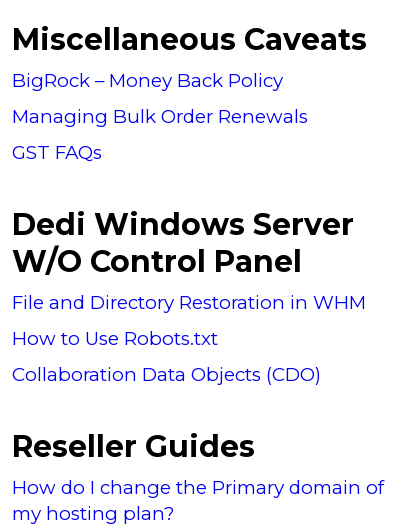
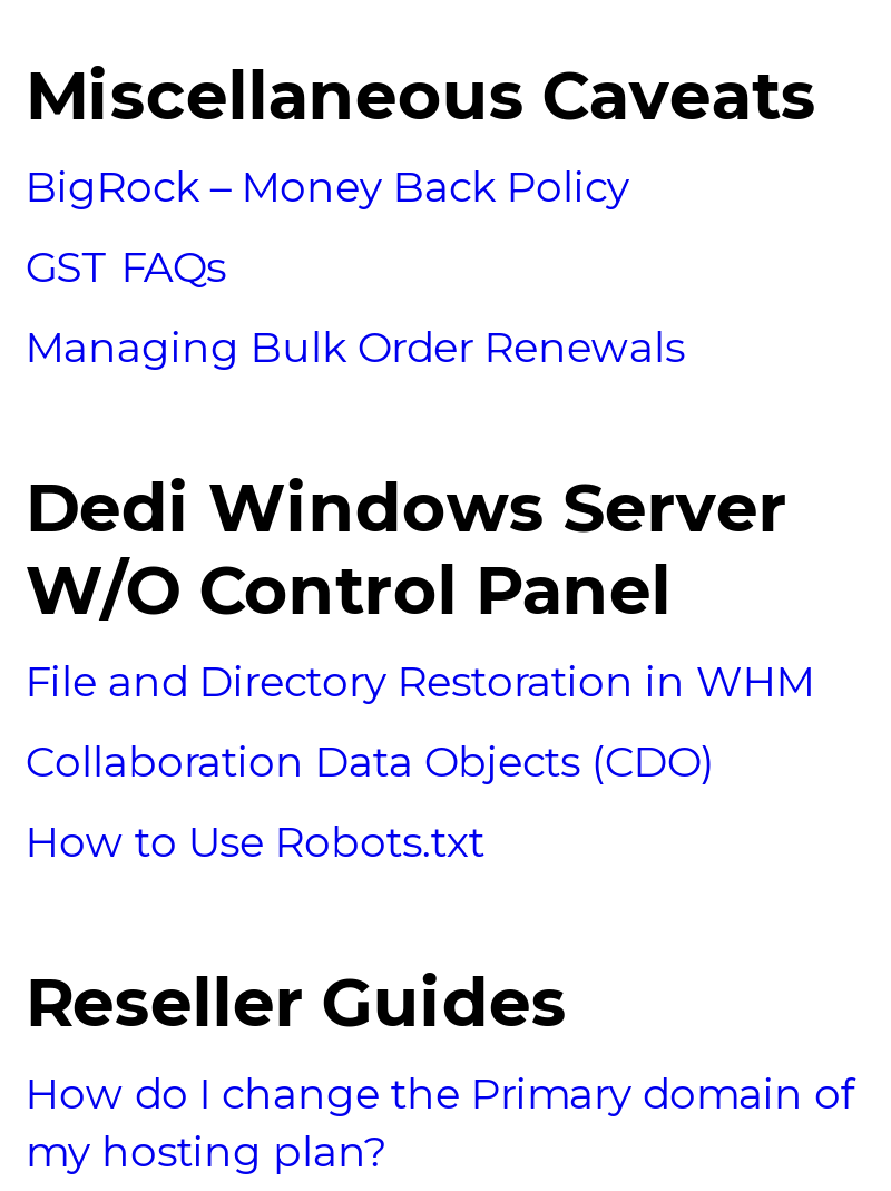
moved [12,105,308,128] -> [25,322,685,373]: Managing Bulk Order Renewals
moved [12,141,102,164] -> [25,242,226,293]: GST FAQs
moved [12,327,218,350] -> [25,817,484,868]: How to Use Robots.txt
moved [12,363,321,386] -> [25,736,714,788]: Collaboration Data Objects (CDO)

